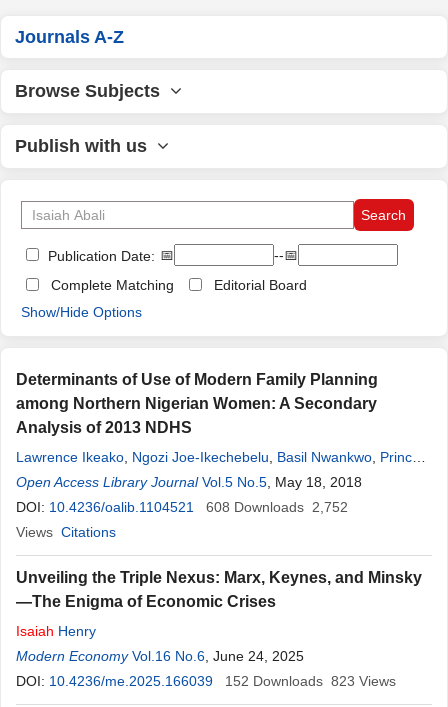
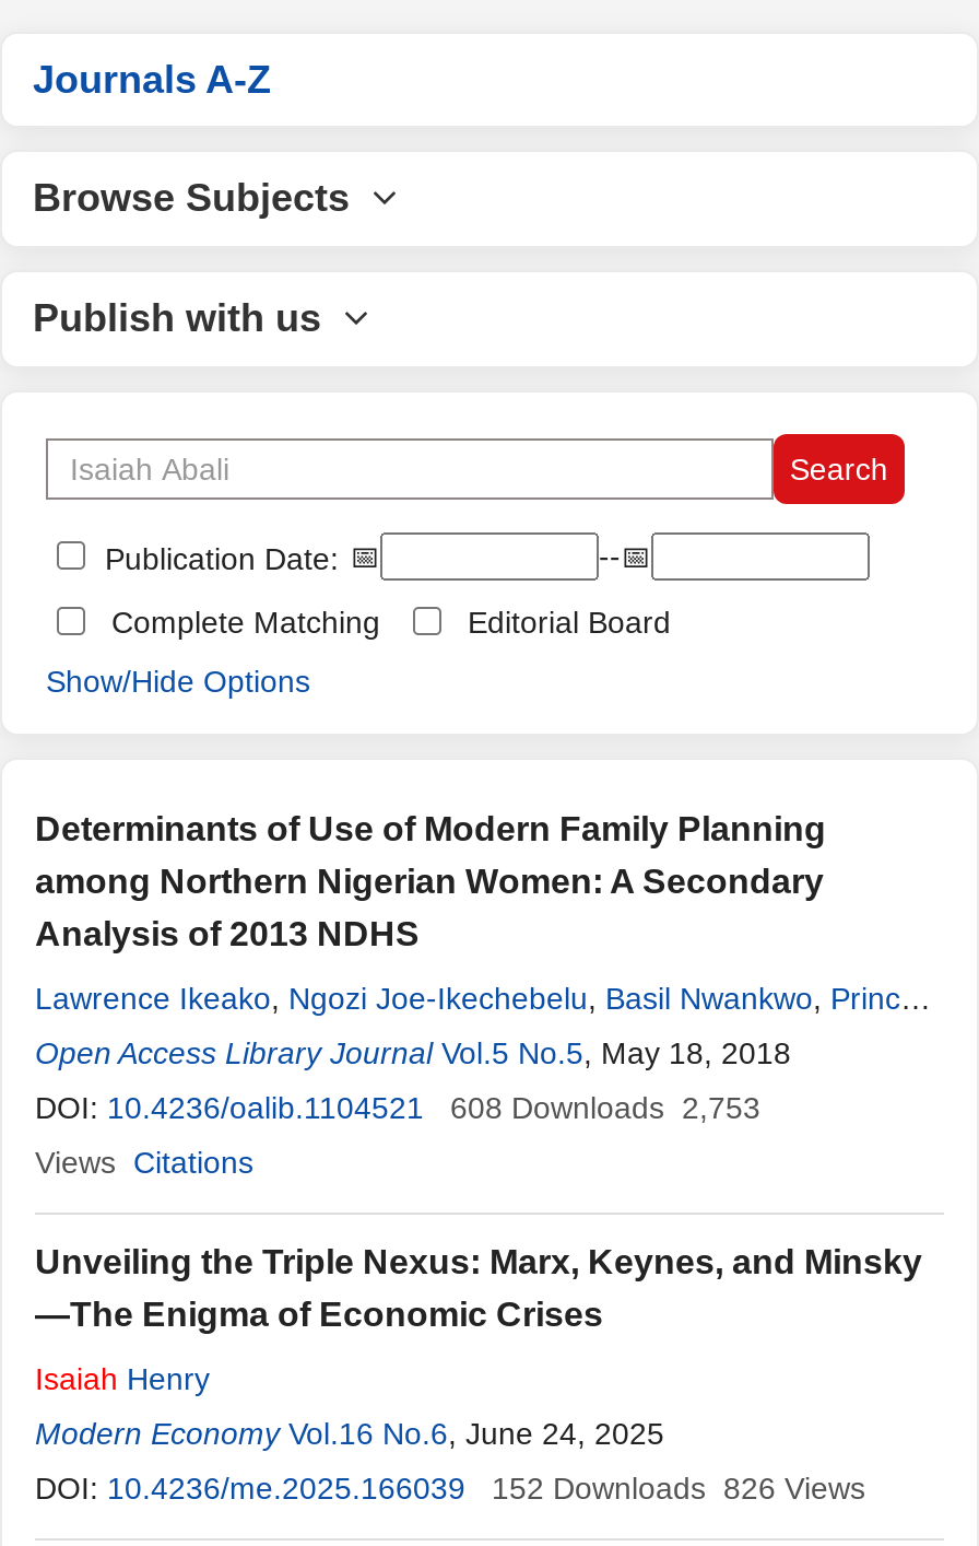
[206,499,348,515] 608 Downloads 2,752 -> [450,1090,760,1125] 608 Downloads 2,753
[225,673,396,689] 152 Downloads 823 Views -> [492,1471,865,1506] 152 Downloads 826 Views

